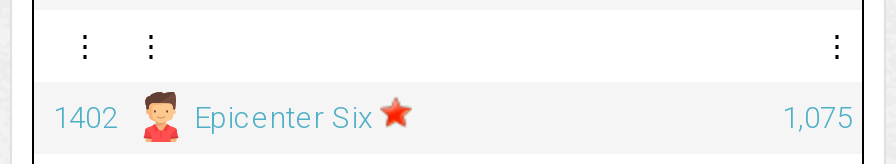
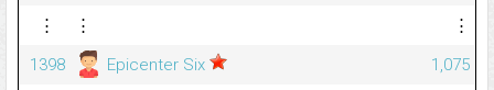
[53,100,380,136] 1402 Epicenter Six -> [29,55,210,75] 1398 Epicenter Six

